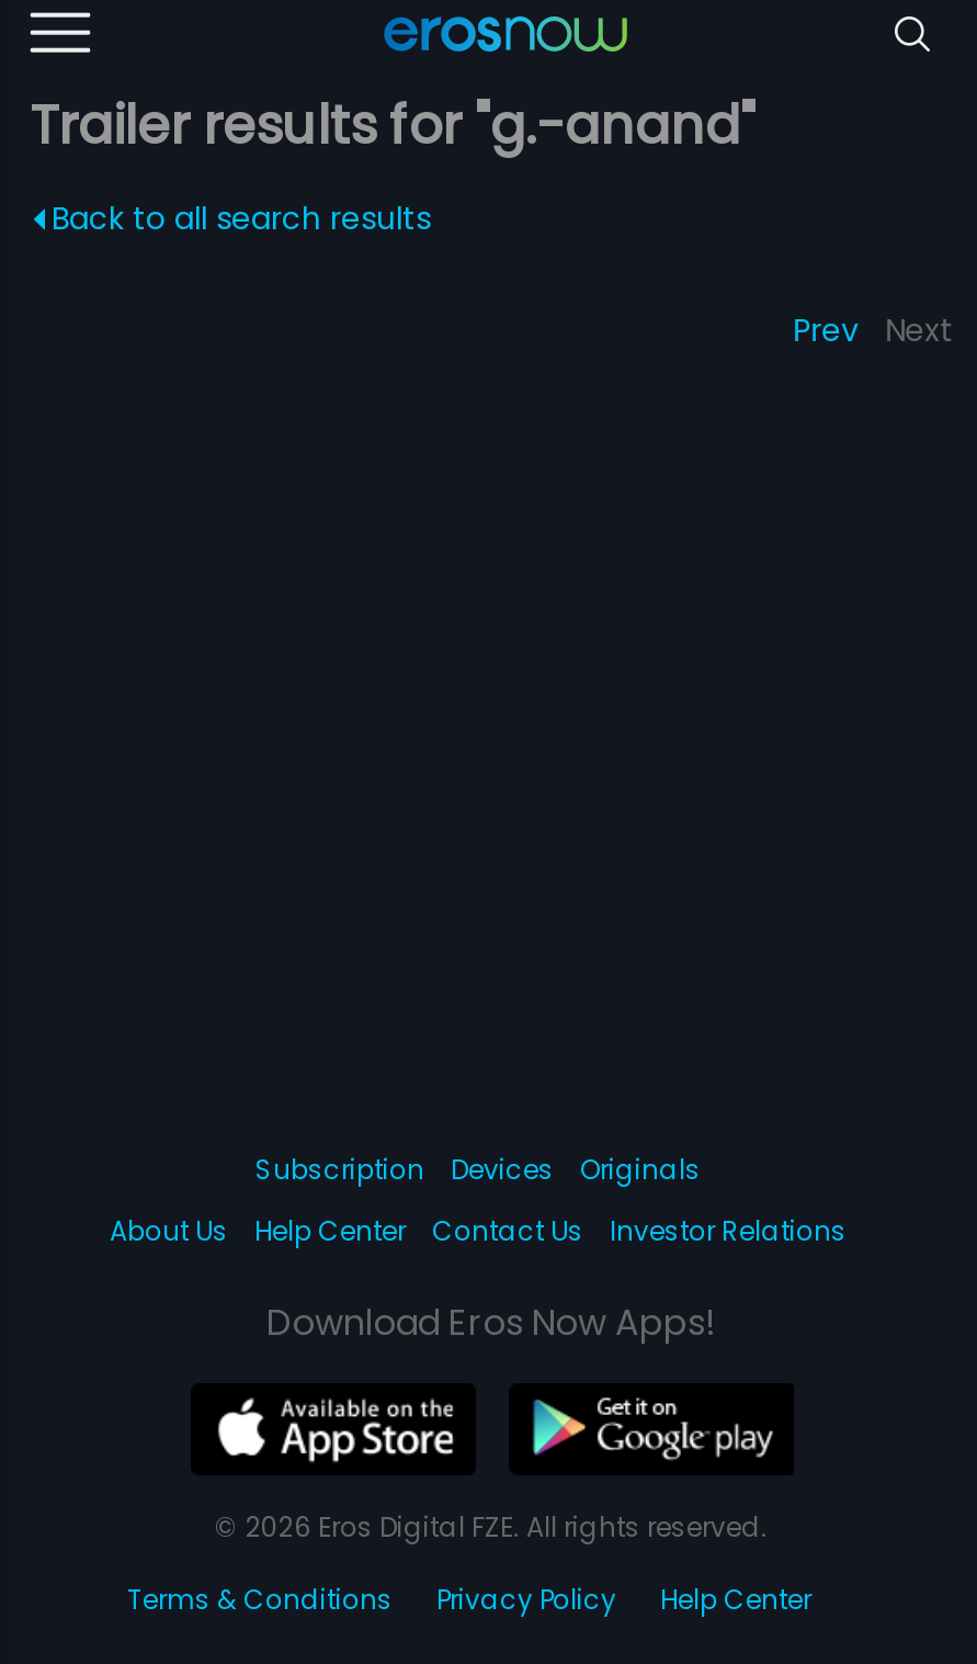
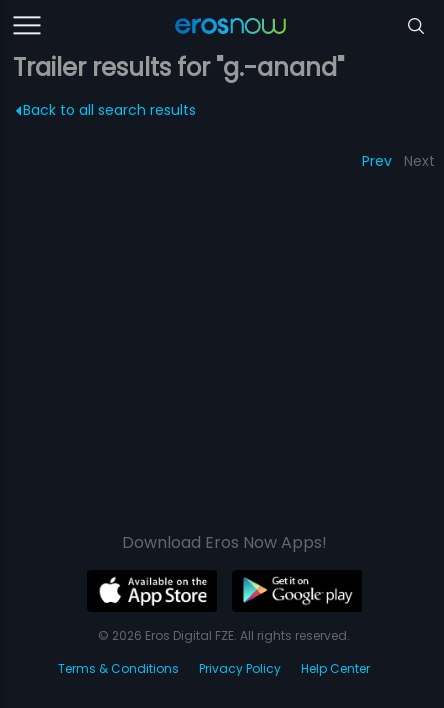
[110,1151,847,1249] Subscription | Devices | Originals | About Us | Help Center | Contact Us | Investor Relations -> none

